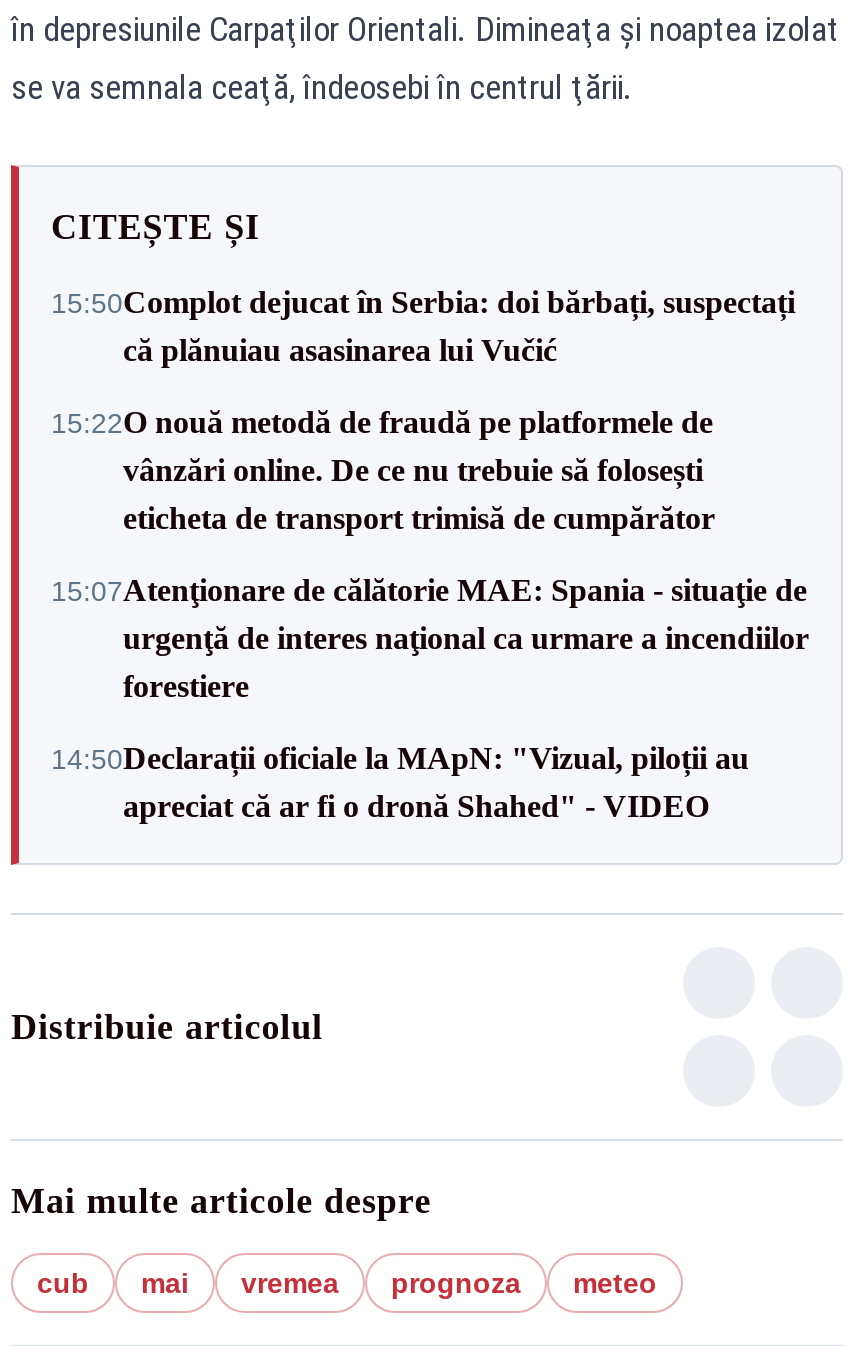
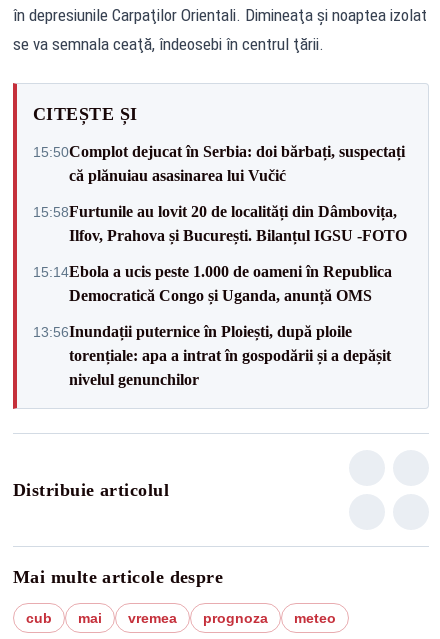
[51,405,715,535] 15:22O nouă metodă de fraudă pe platformele de | vânzări online. De ce nu trebuie să folosești | eticheta de transport trimisă de cumpărător -> [33,202,407,243] 15:58Furtunile au lovit 20 de localități din Dâmbovița, | Ilfov, Prahova și București. Bilanțul IGSU -FOTO
[51,573,809,703] 15:07Atenţionare de călătorie MAE: Spania - situaţie de | urgenţă de interes naţional ca urmare a incendiilor | forestiere -> [33,262,392,303] 15:14Ebola a ucis peste 1.000 de oameni în Republica | Democratică Congo și Uganda, anunță OMS
[51,741,749,823] 14:50Declarații oficiale la MApN: "Vizual, piloții au | apreciat că ar fi o dronă Shahed" - VIDEO -> [33,322,391,387] 13:56Inundații puternice în Ploiești, după ploile | torențiale: apa a intrat în gospodării și a depășit | nivelul genunchilor

